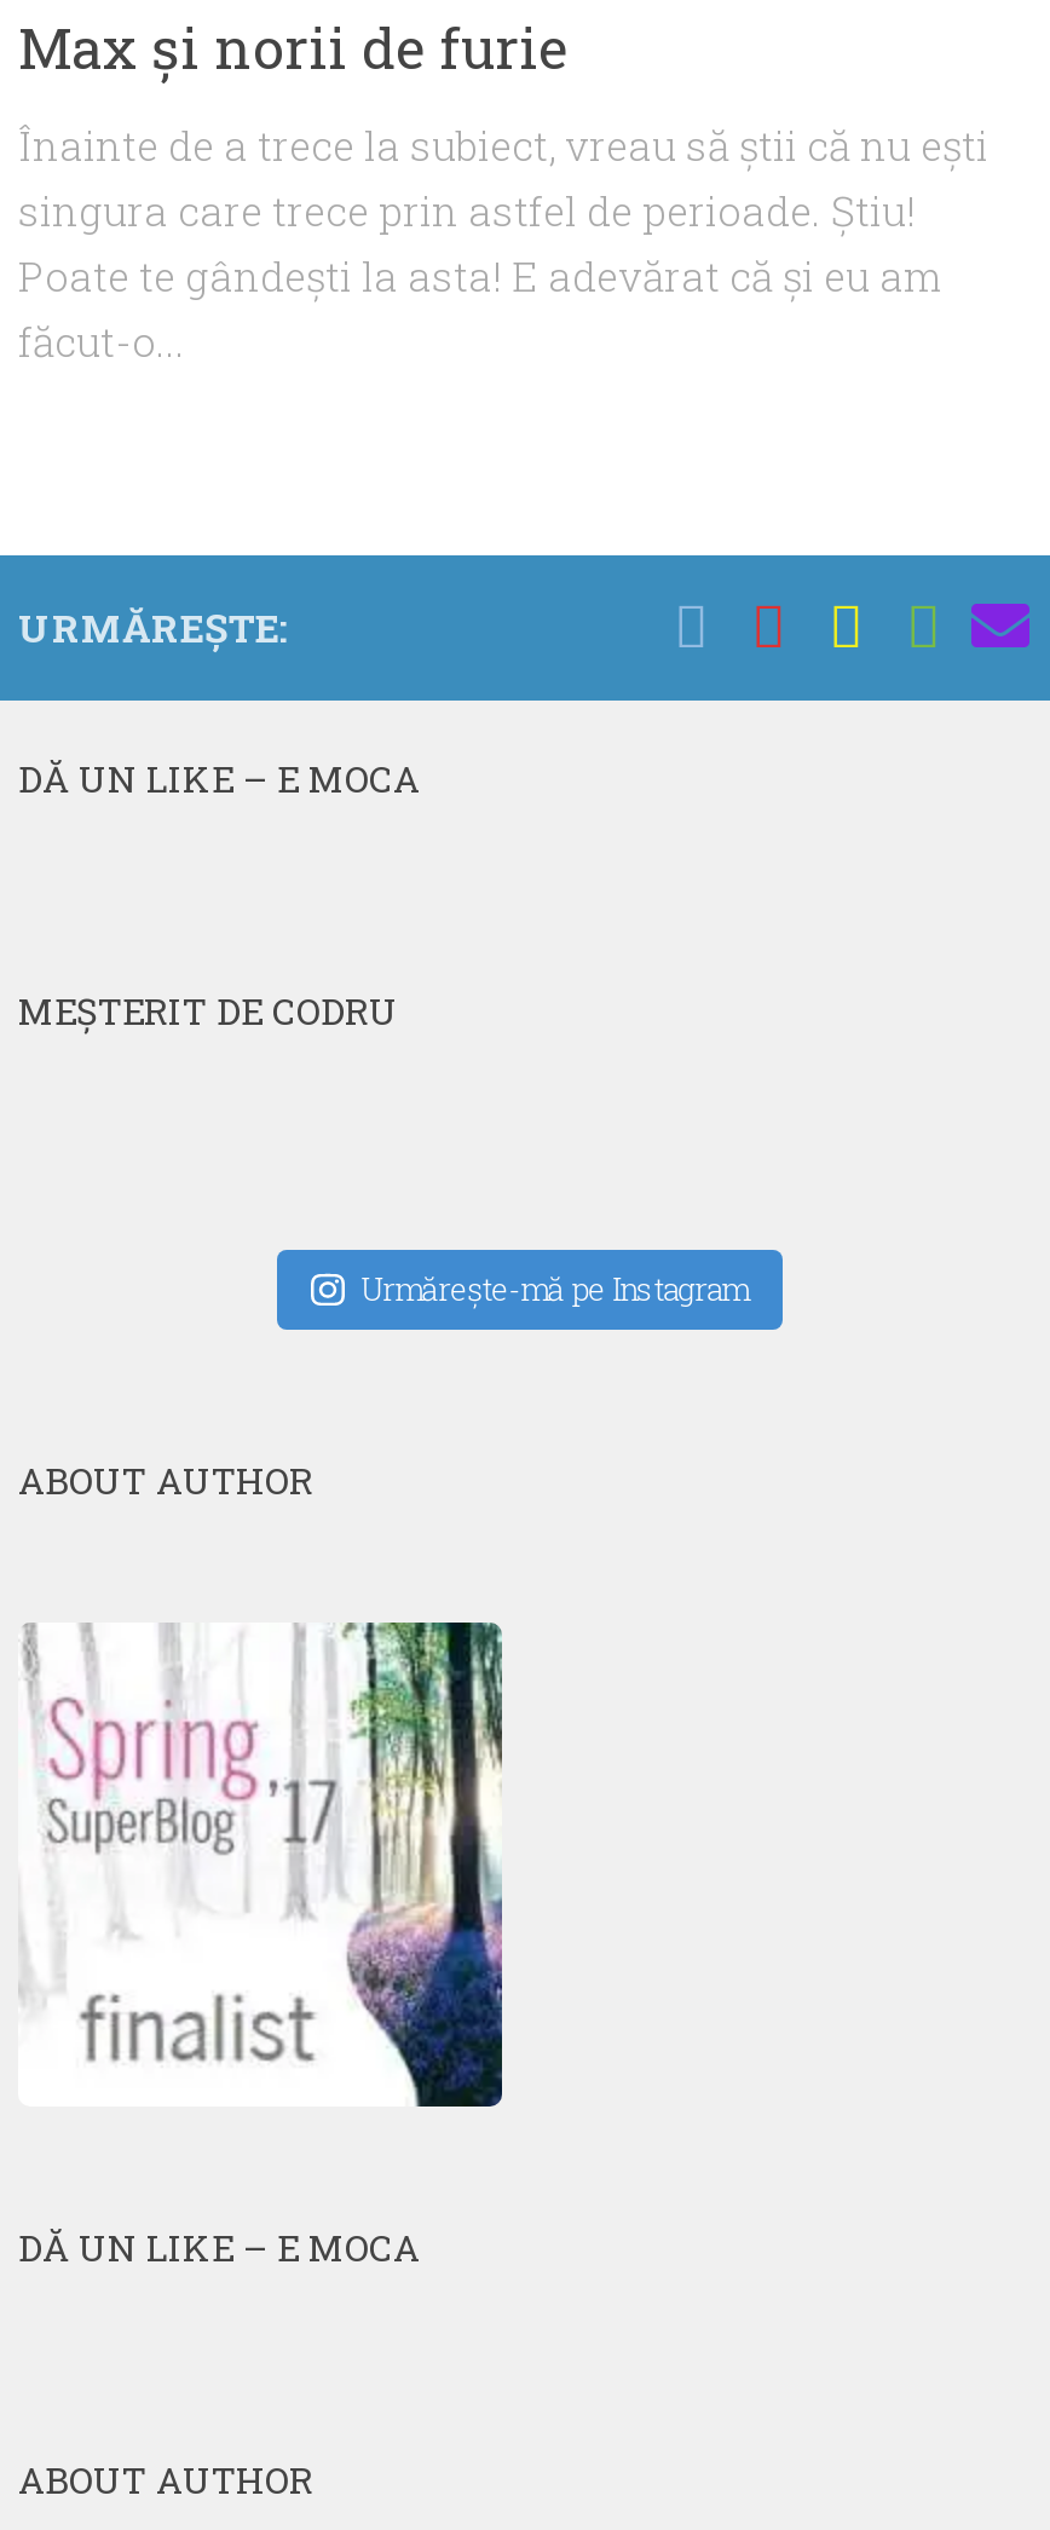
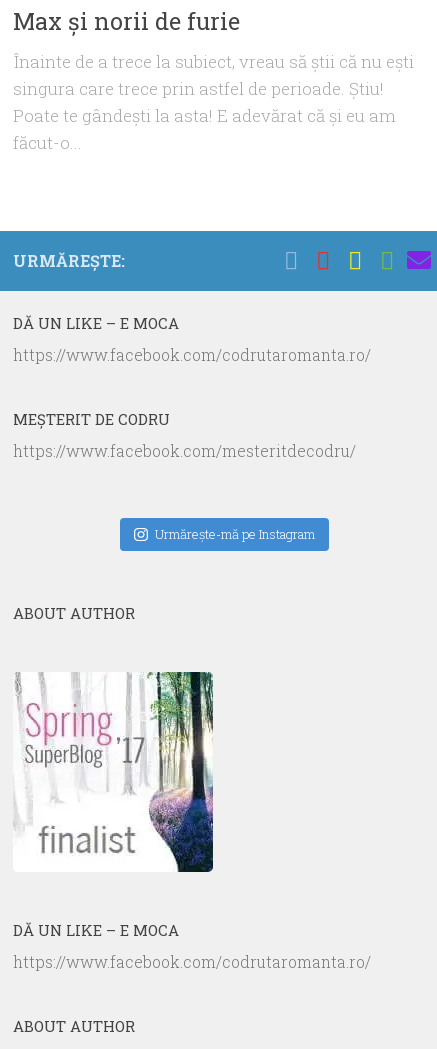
none -> [13,344,371,365] https://www.facebook.com/codrutaromanta.ro/
none -> [13,440,356,461] https://www.facebook.com/mesteritdecodru/
none -> [13,951,371,972] https://www.facebook.com/codrutaromanta.ro/

